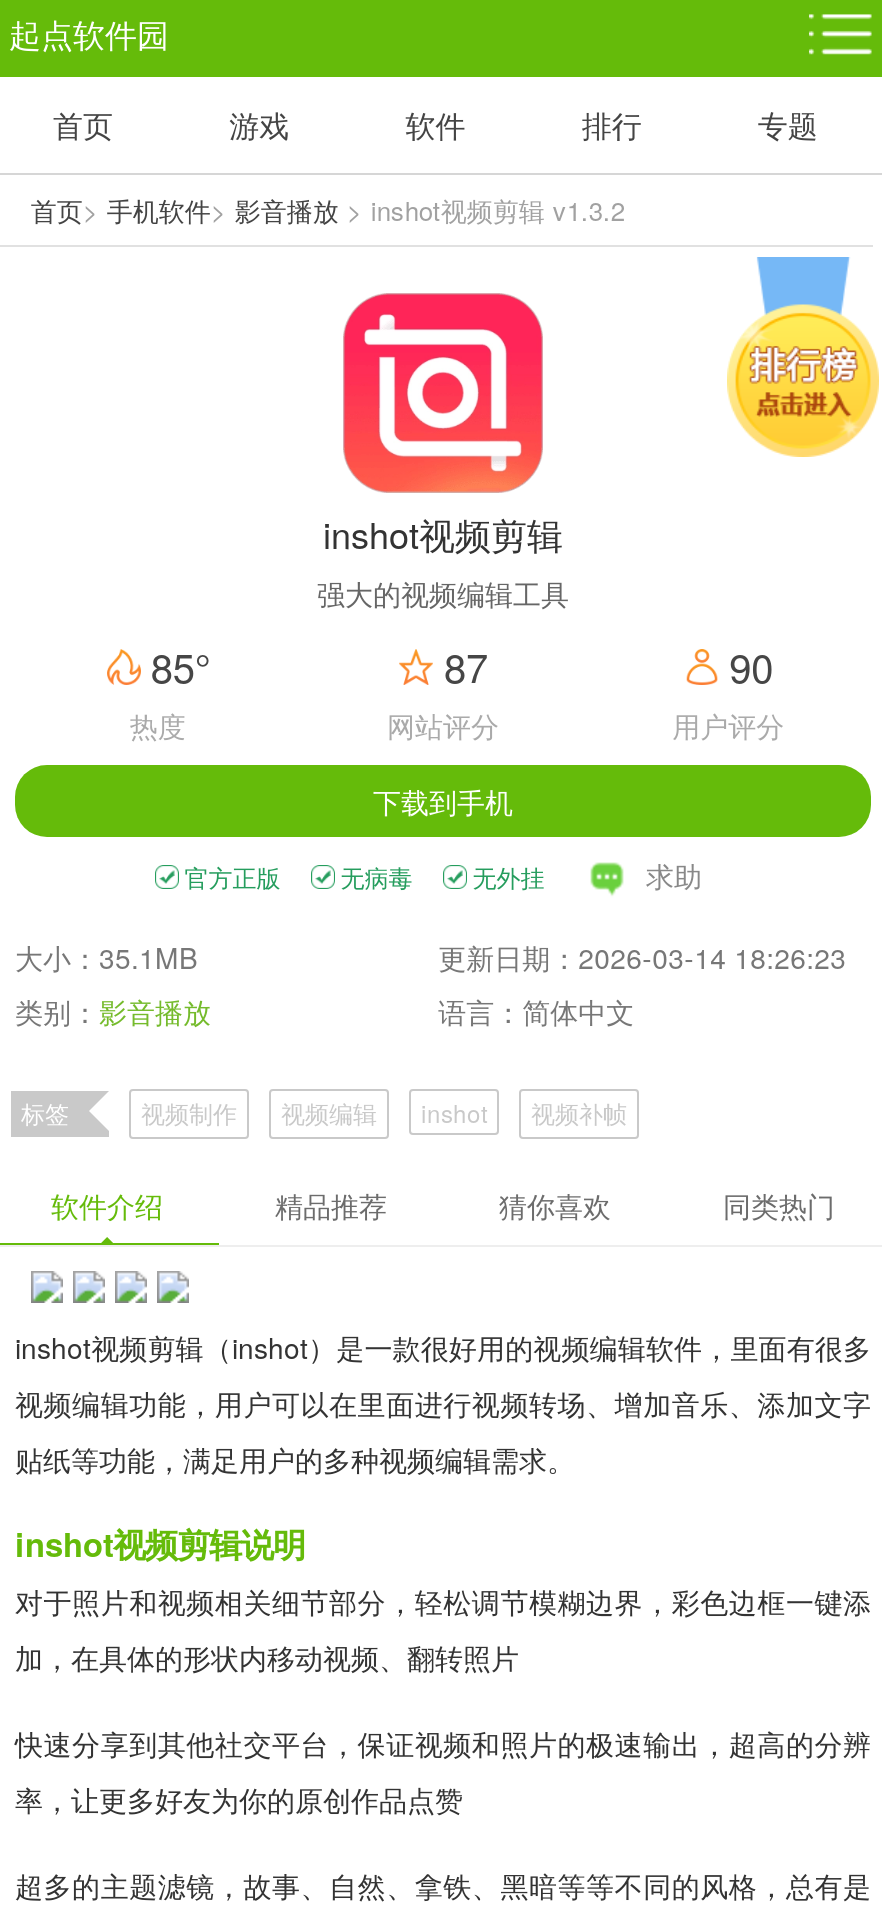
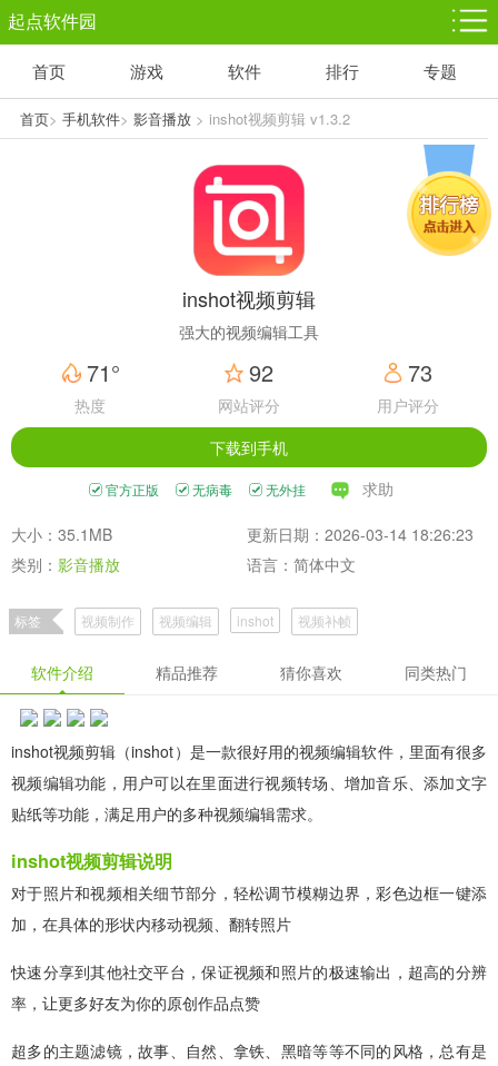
[151,637,211,695] 85° -> [86,356,120,388] 71°
[444,637,488,695] 87 -> [250,356,274,388] 92
[729,637,773,695] 90 -> [408,356,433,388] 73

